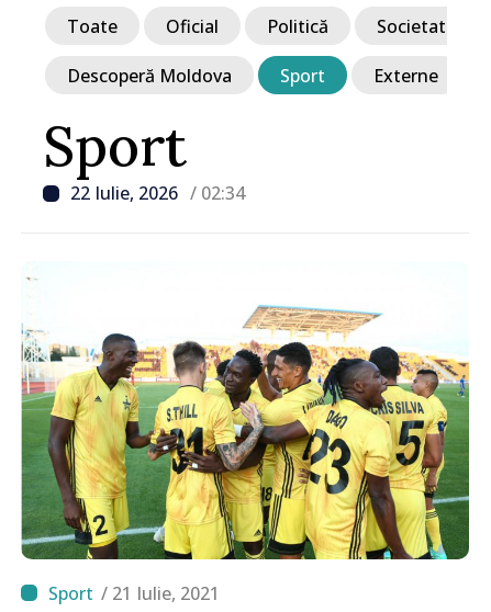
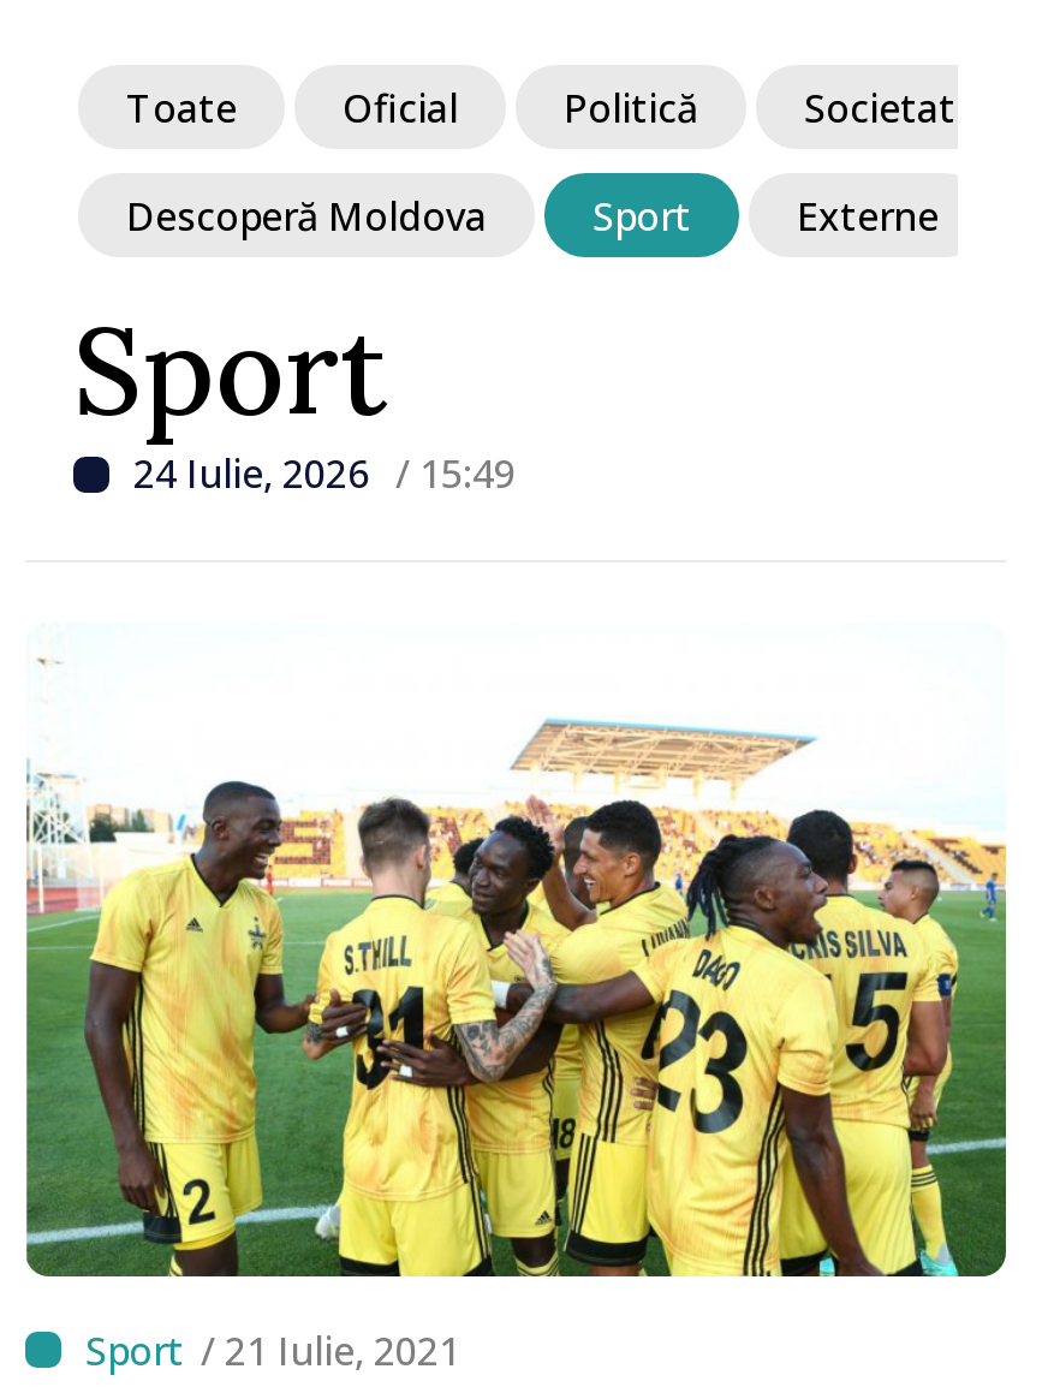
[70,181,245,205] 22 Iulie, 2026 / 02:34 -> [133,447,516,500] 24 Iulie, 2026 / 15:49

